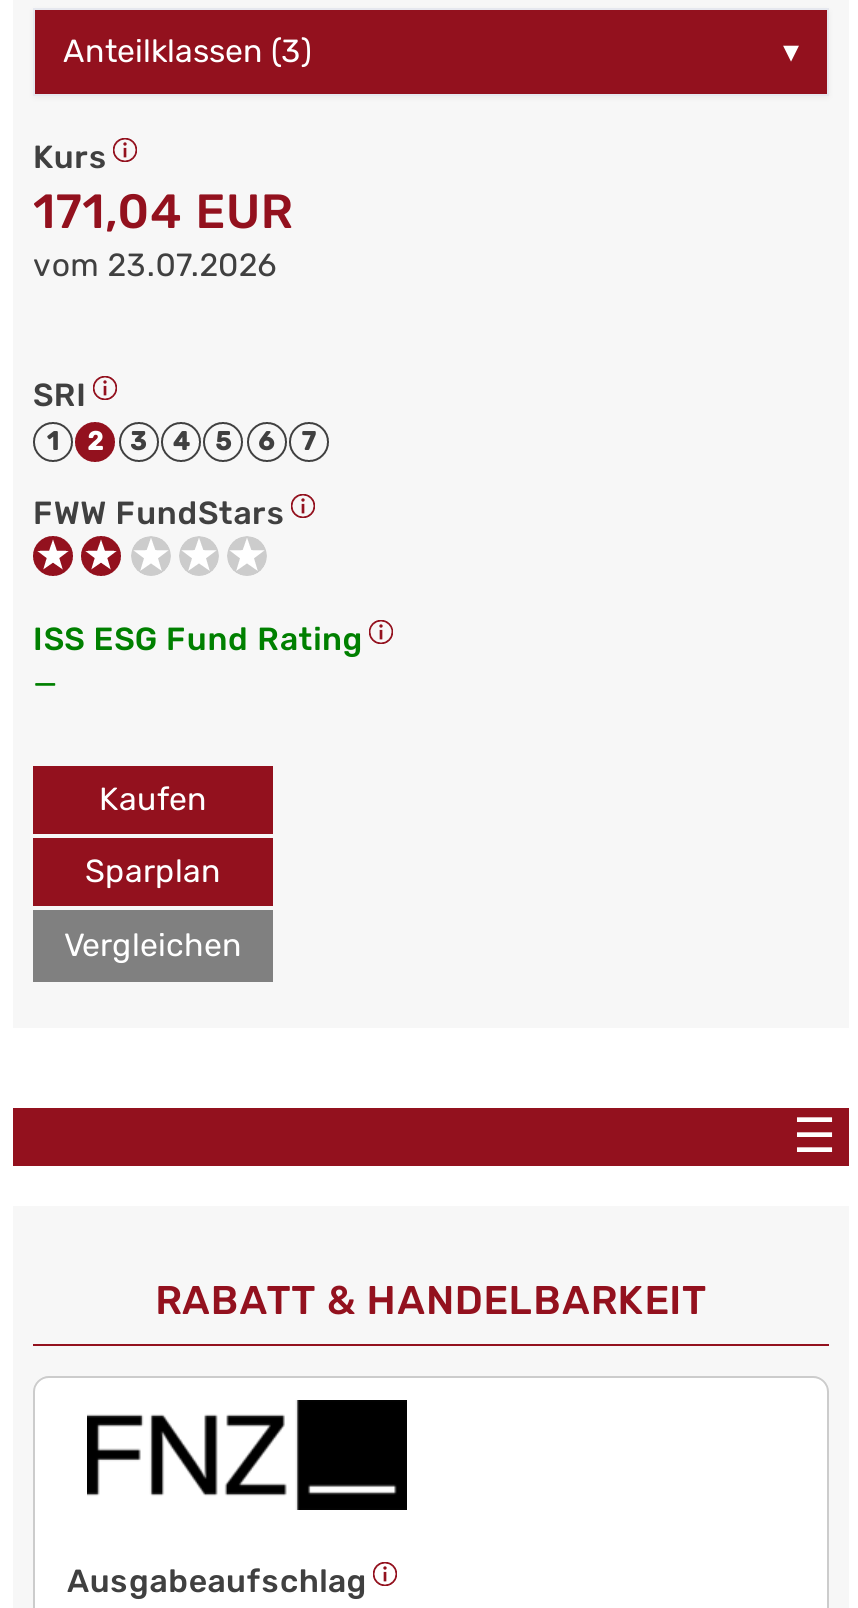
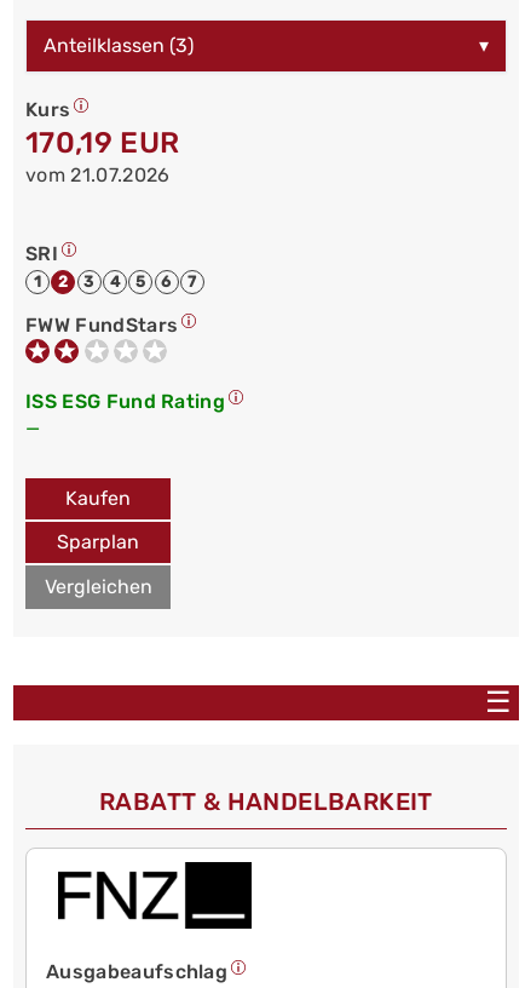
[33,184,293,240] 171,04 EUR -> [25,126,179,160] 170,19 EUR
[33,246,278,284] vom 23.07.2026 -> [25,163,170,186] vom 21.07.2026

